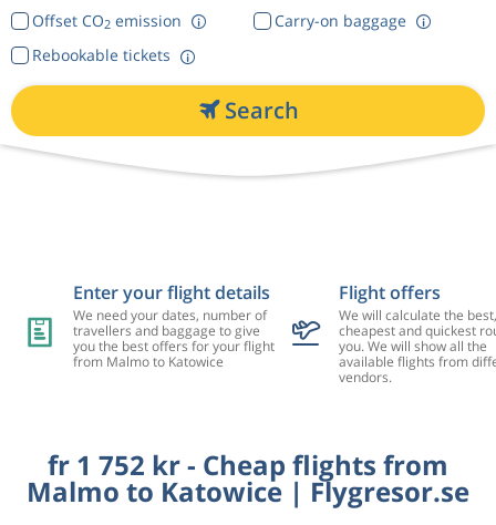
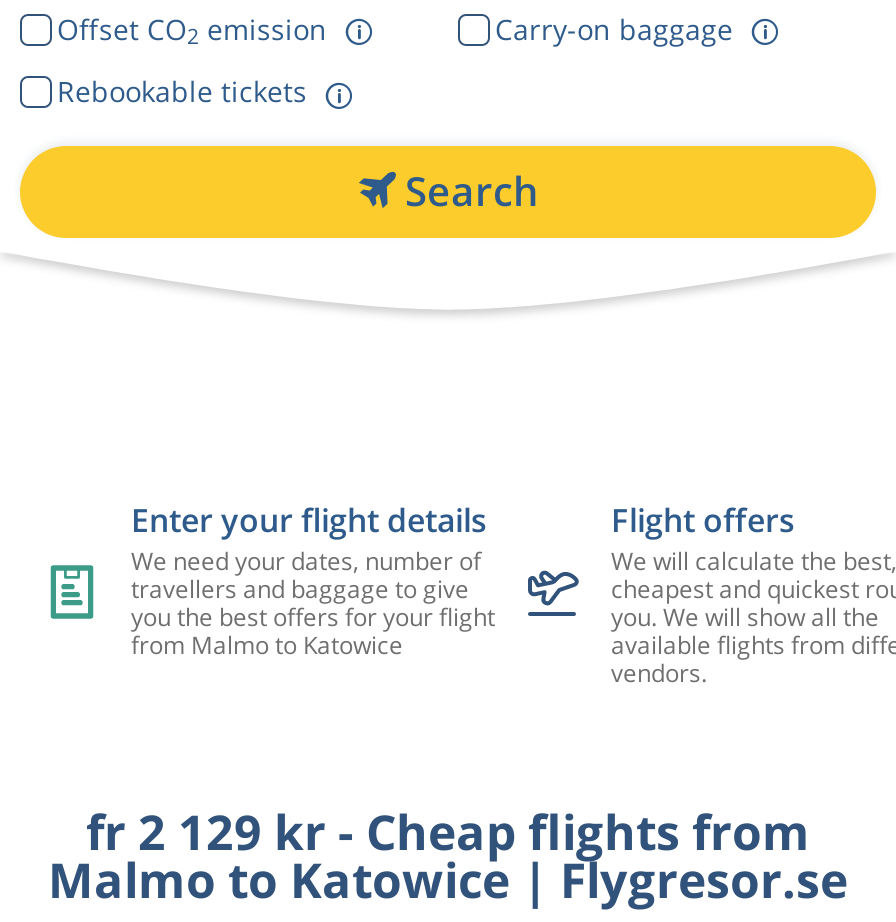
[48,446,448,483] fr 1 752 kr - Cheap flights from -> [86,798,810,864] fr 2 129 kr - Cheap flights from

